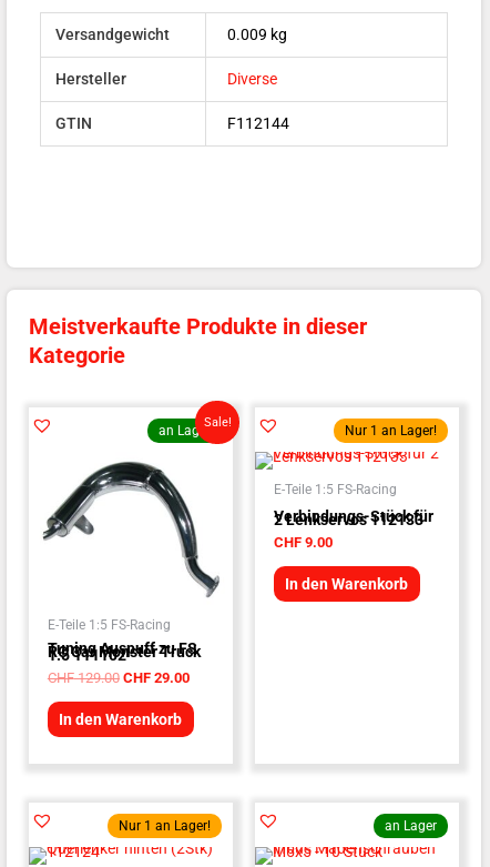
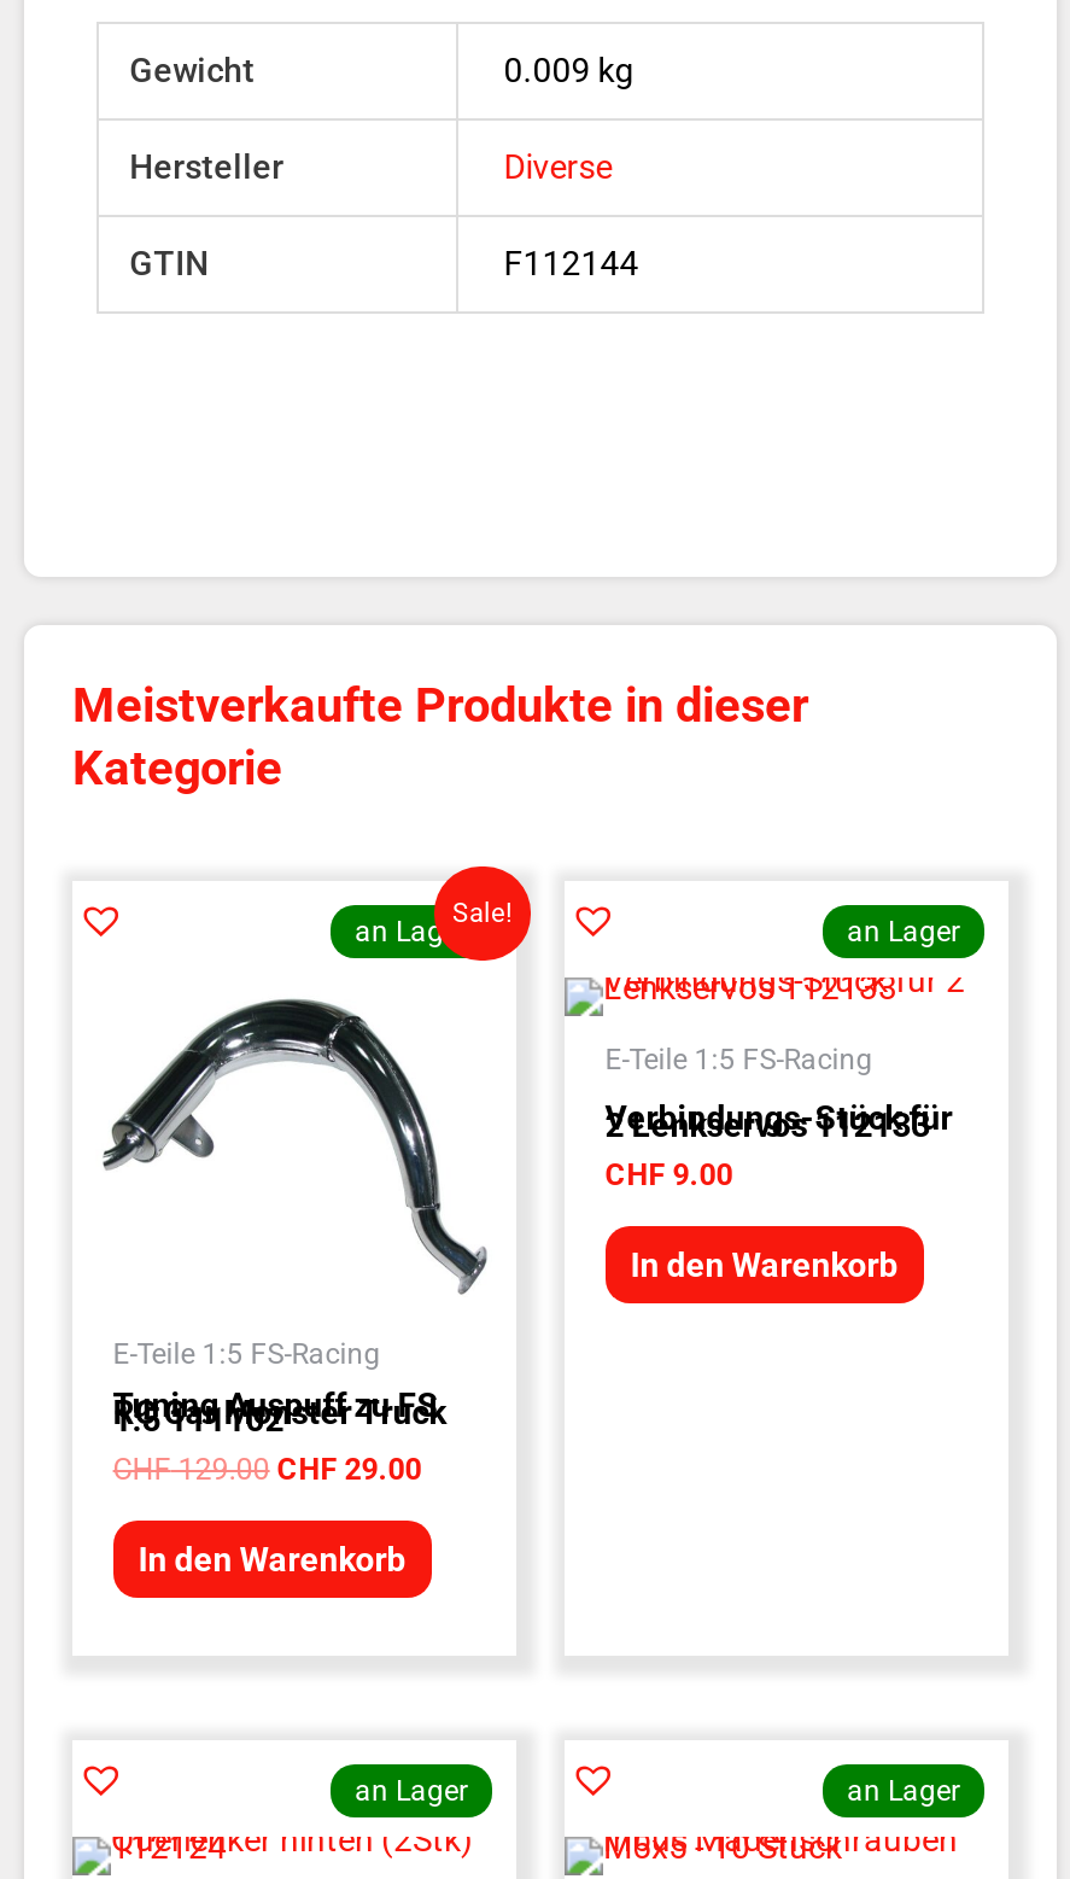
[55,26,169,44] Versandgewicht -> [129,51,255,90] Gewicht
[345,423,437,438] Nur 1 an Lager! -> [847,915,960,948] an Lager
[119,818,211,834] Nur 1 an Lager! -> [355,1774,468,1808] an Lager

